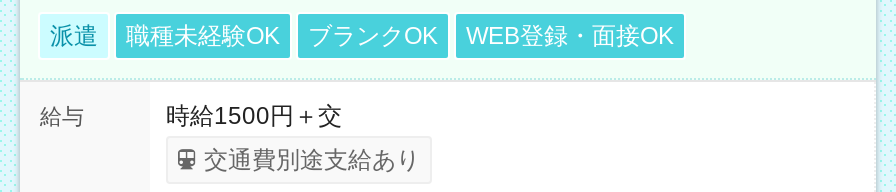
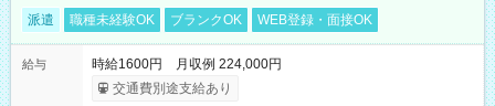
[166,102,342,130] 時給1500円＋交 -> [92,56,282,72] 時給1600円 月収例 224,000円

